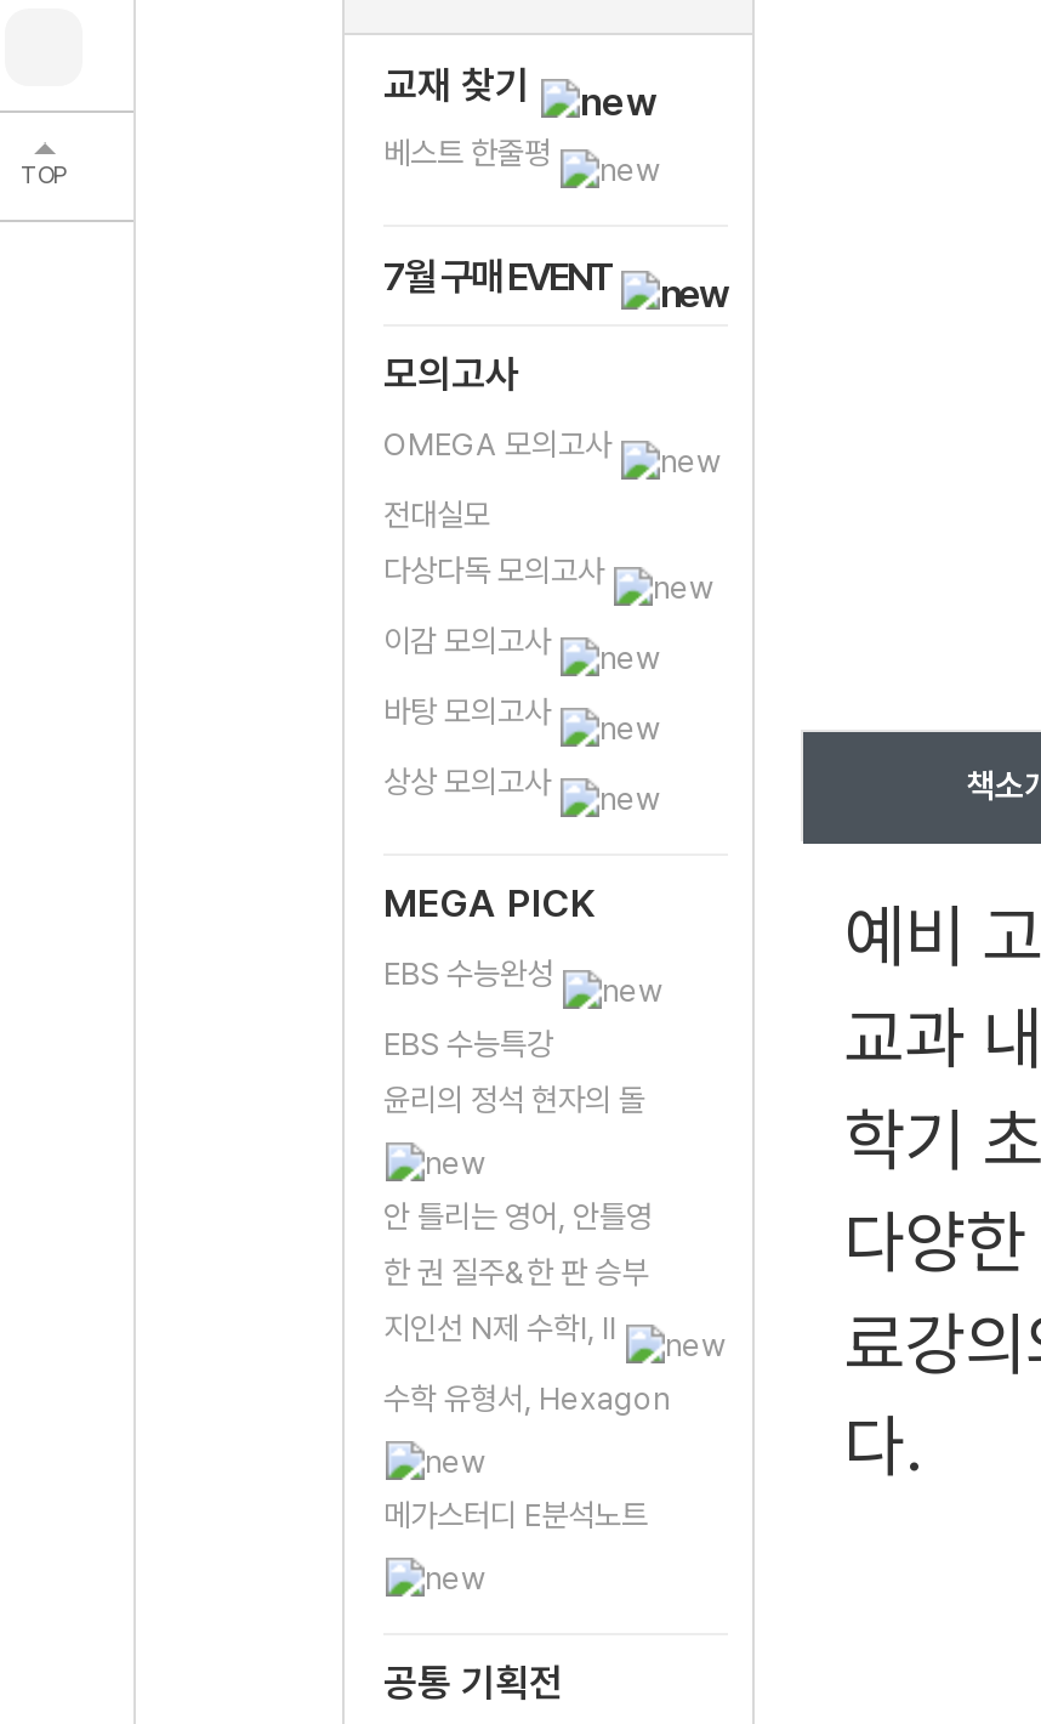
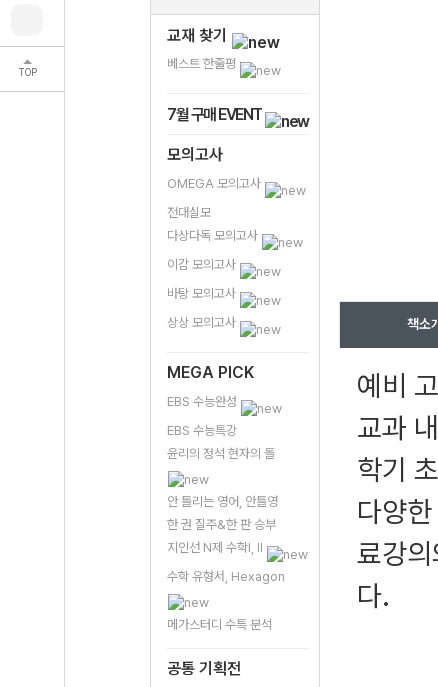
[383,1497,648,1533] 메가스터디 E분석노트 -> [167,617,272,632] 메가스터디 수특 분석

